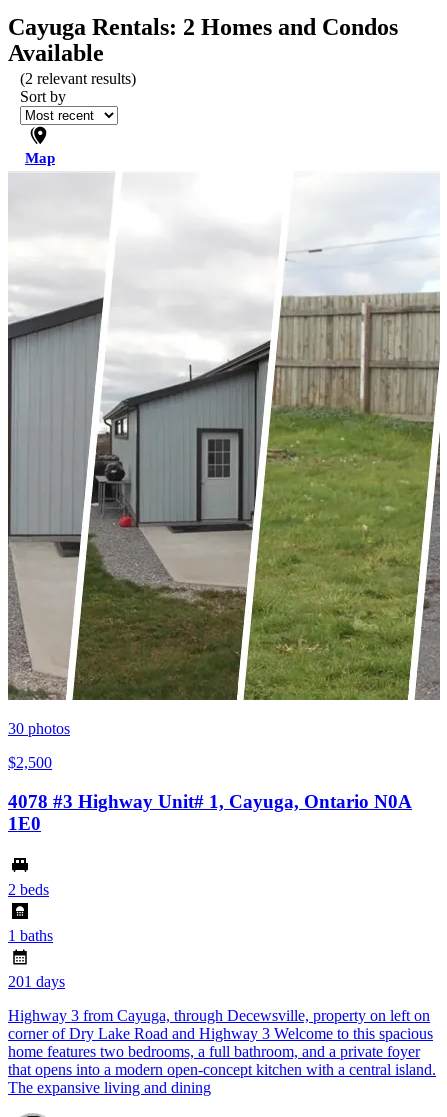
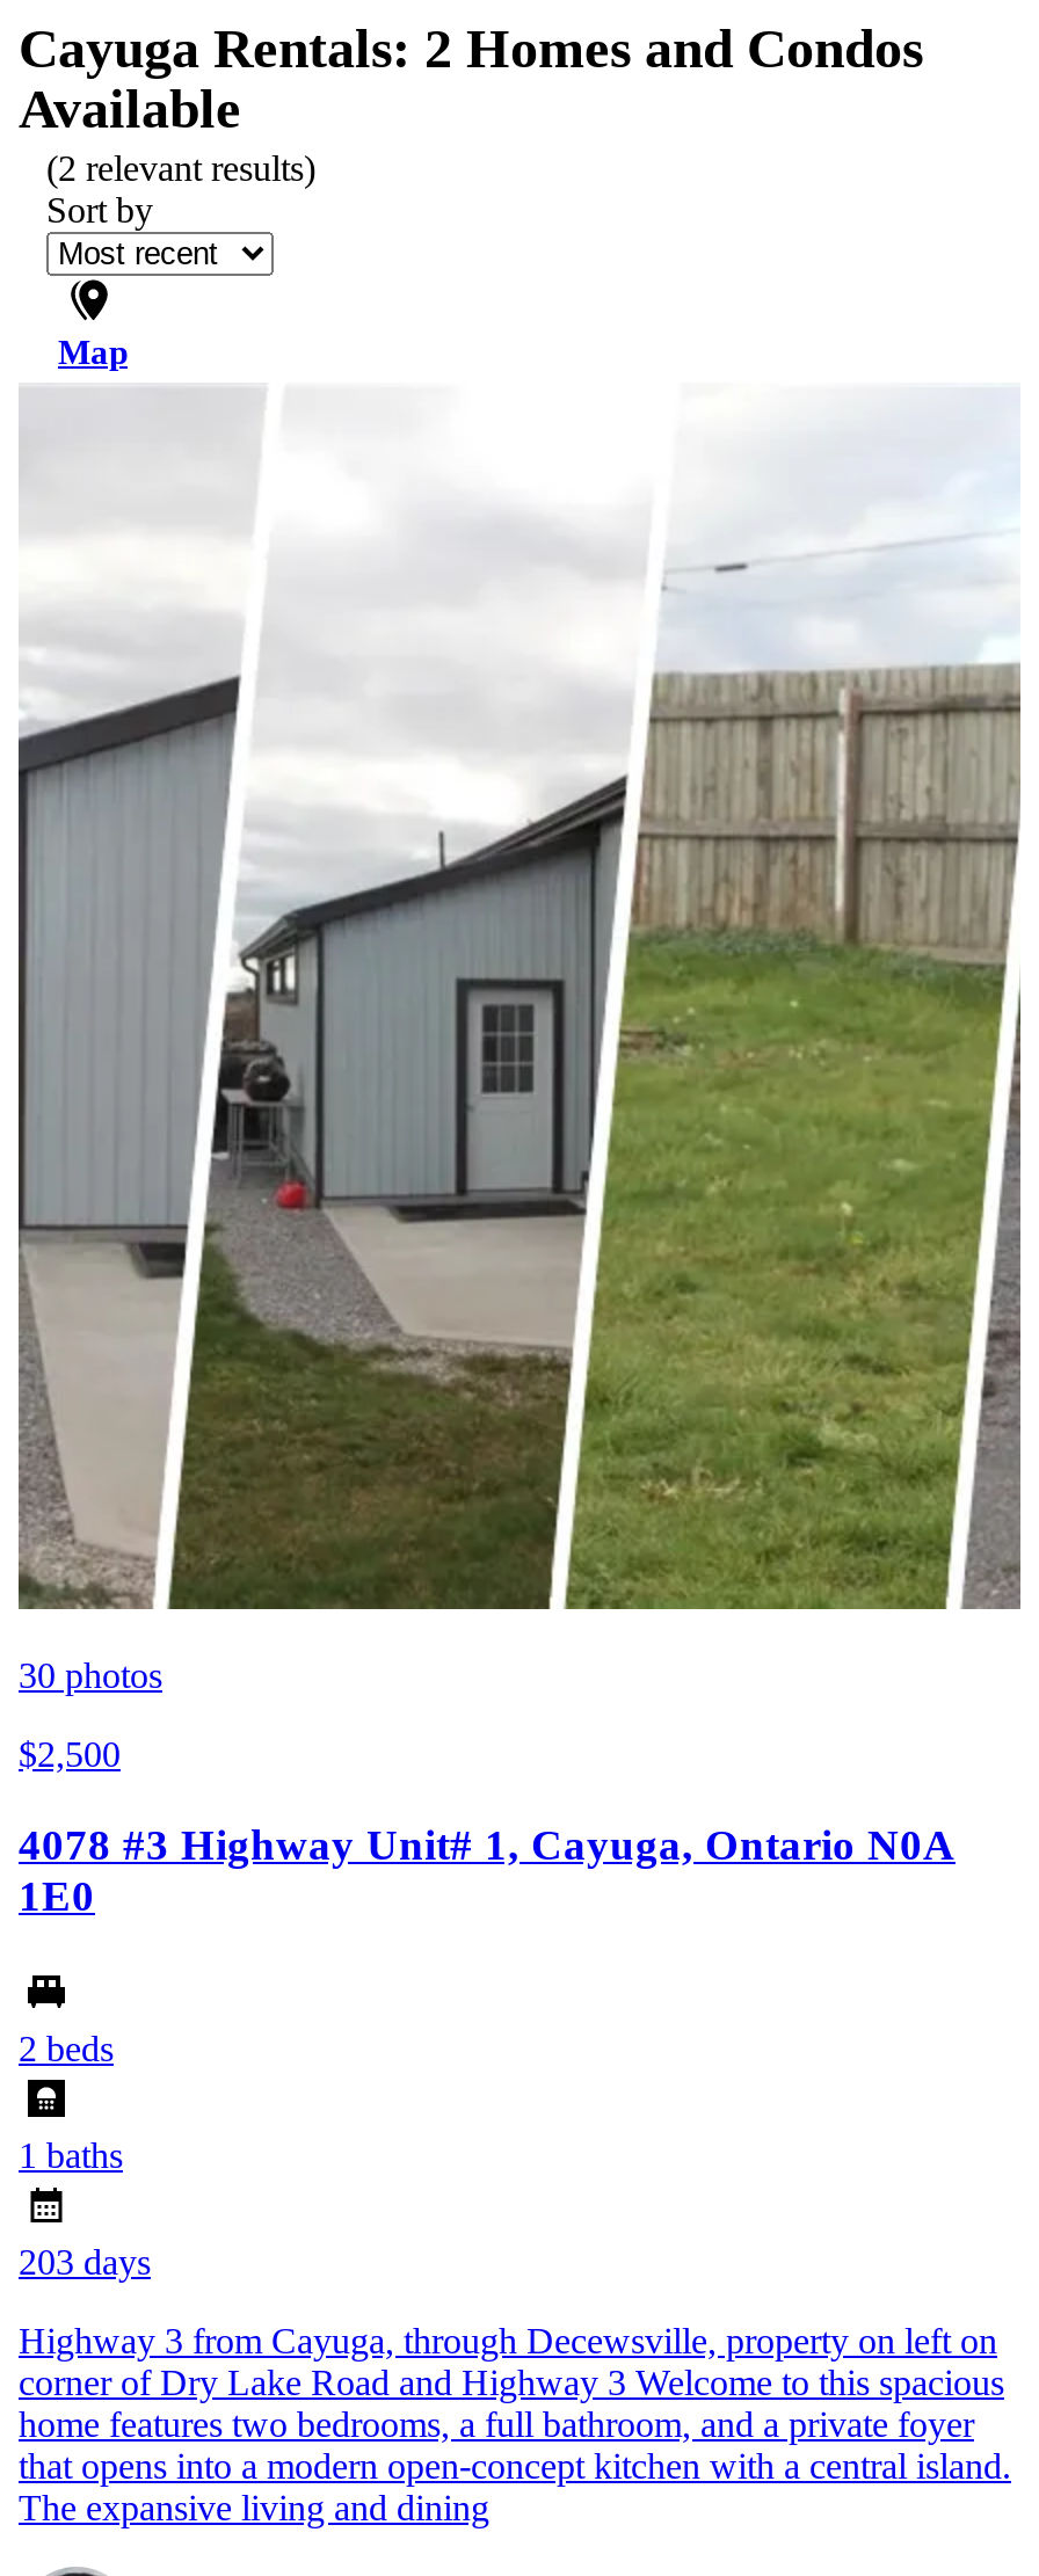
[8,973,65,990] 201 days -> [19,2243,151,2282] 203 days

